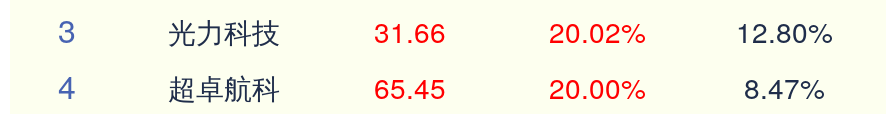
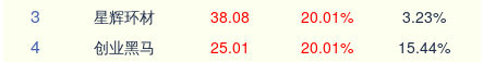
[168,10,832,50] 光力科技 | 31.66 | 20.02% | 12.80% -> [94,5,445,27] 星辉环材 | 38.08 | 20.01% | 3.23%
[168,66,824,106] 超卓航科 | 65.45 | 20.00% | 8.47% -> [94,36,450,58] 创业黑马 | 25.01 | 20.01% | 15.44%

